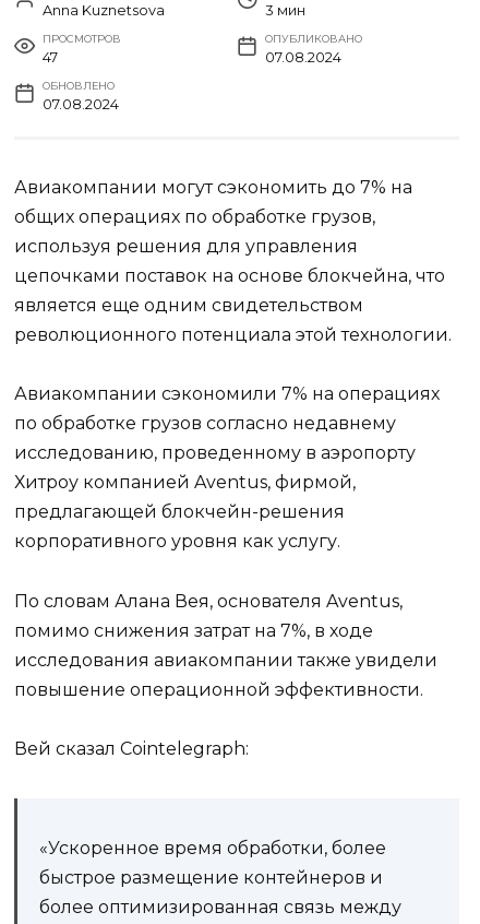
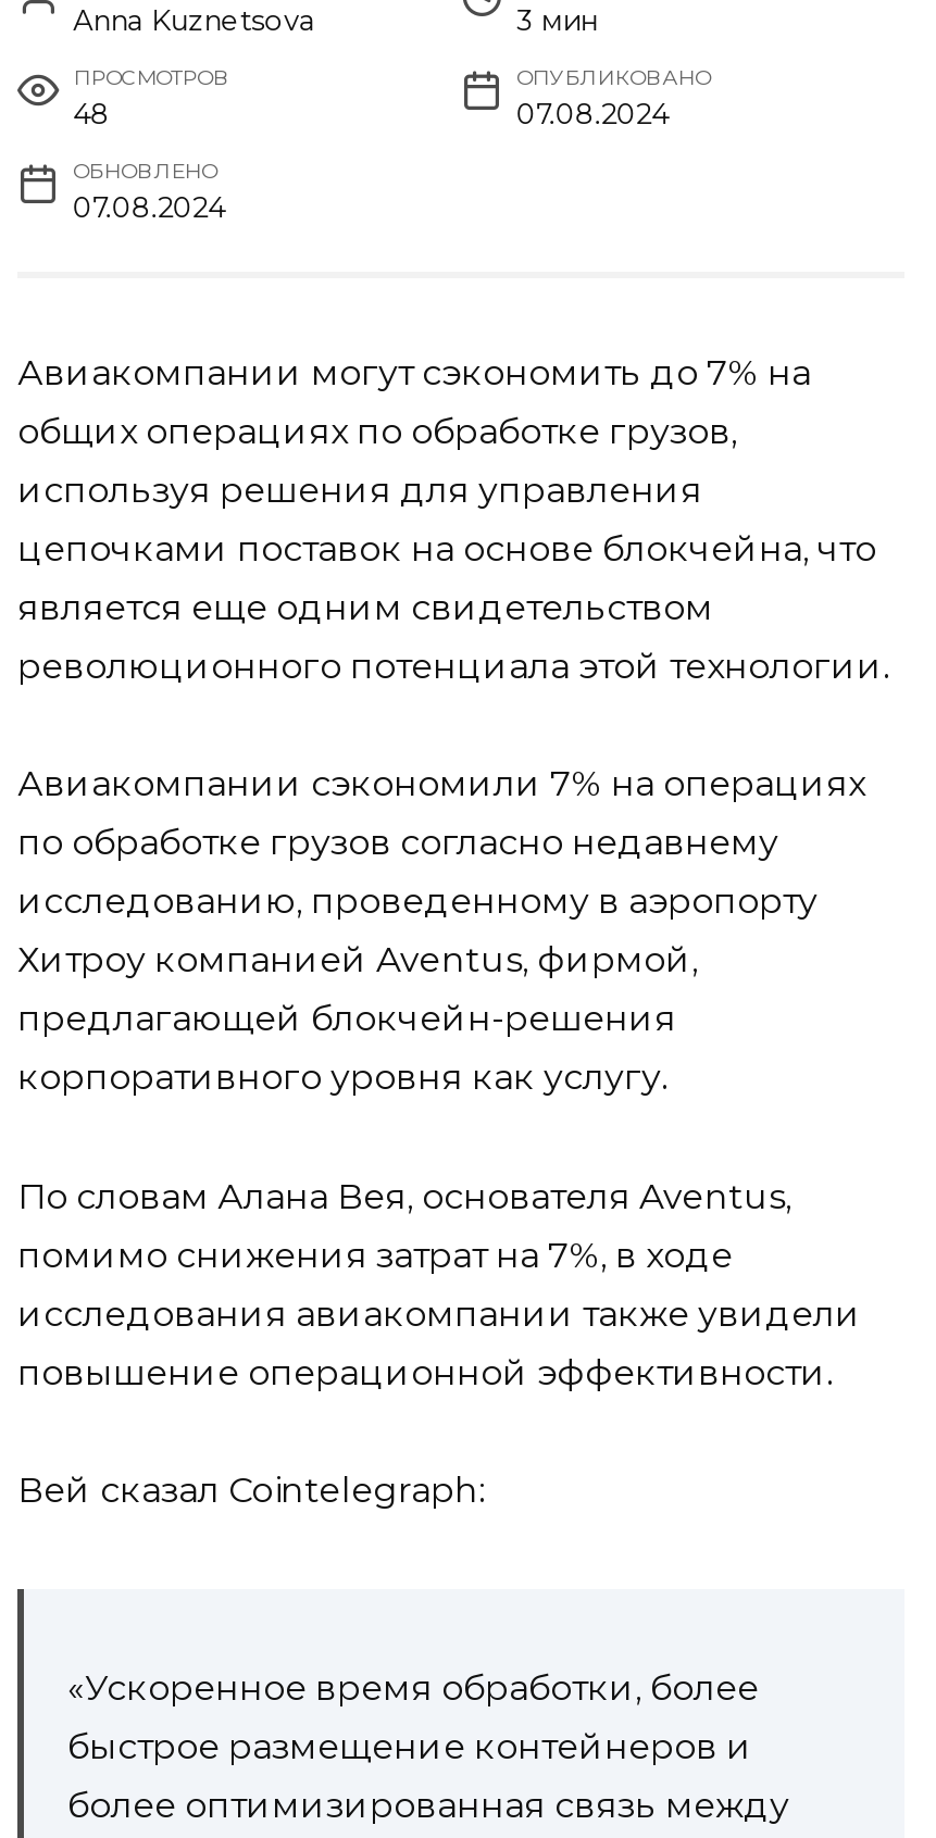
[42,49,57,66] 47 -> [73,98,110,131] 48

